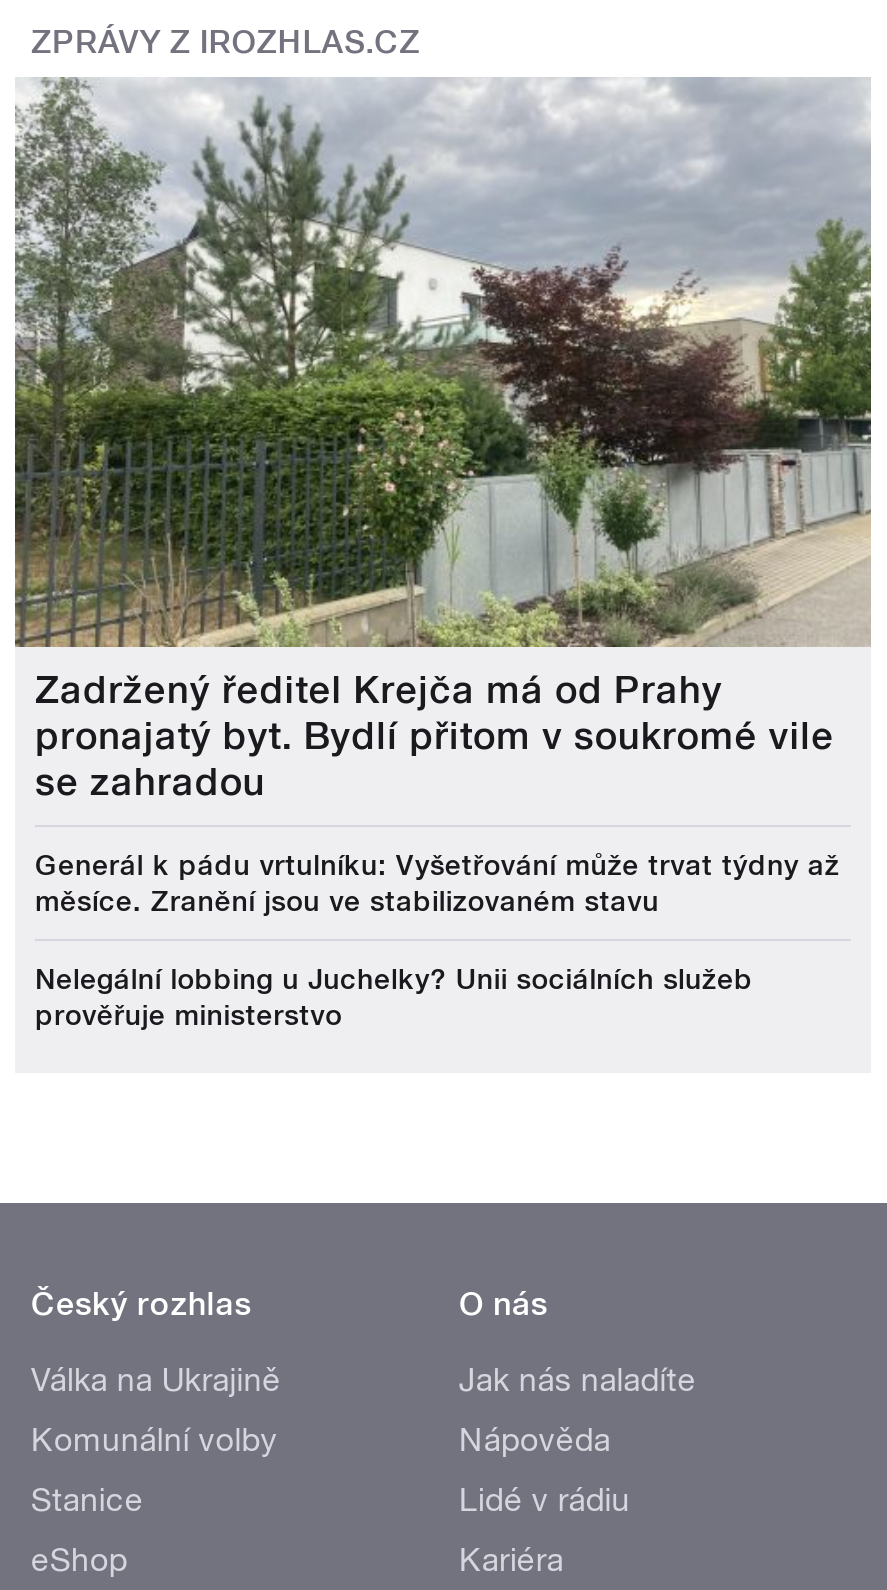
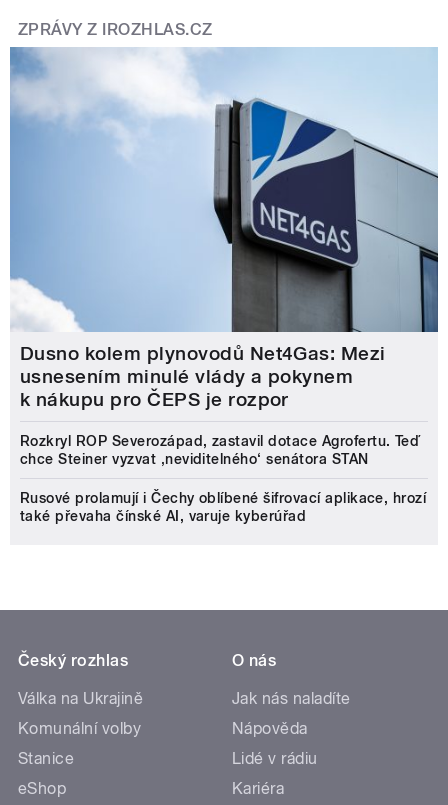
[13,77,873,806] [image] | Zadržený ředitel Krejča má od Prahy | pronajatý byt. Bydlí přitom v soukromé vile | se zahradou -> [9,47,439,411] [image] | Dusno kolem plynovodů Net4Gas: Mezi | usnesením minulé vlády a pokynem | k nákupu pro ČEPS je rozpor
[35,850,840,918] Generál k pádu vrtulníku: Vyšetřování může trvat týdny až | měsíce. Zranění jsou ve stabilizovaném stavu -> [20,433,420,467] Rozkryl ROP Severozápad, zastavil dotace Agrofertu. Teď | chce Steiner vyzvat ‚neviditelného‘ senátora STAN
[35,964,753,1032] Nelegální lobbing u Juchelky? Unii sociálních služeb | prověřuje ministerstvo -> [20,490,426,524] Rusové prolamují i Čechy oblíbené šifrovací aplikace, hrozí | také převaha čínské AI, varuje kyberúřad

